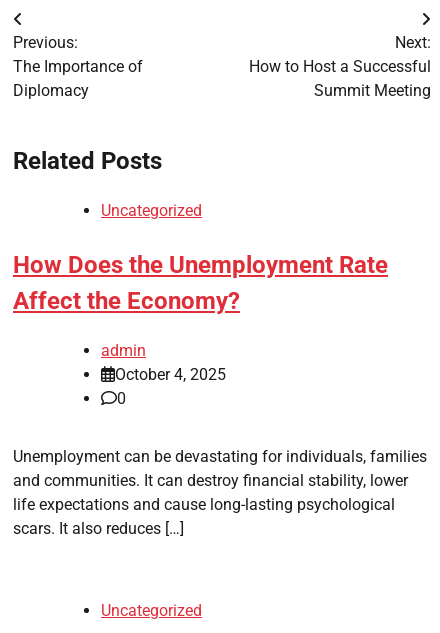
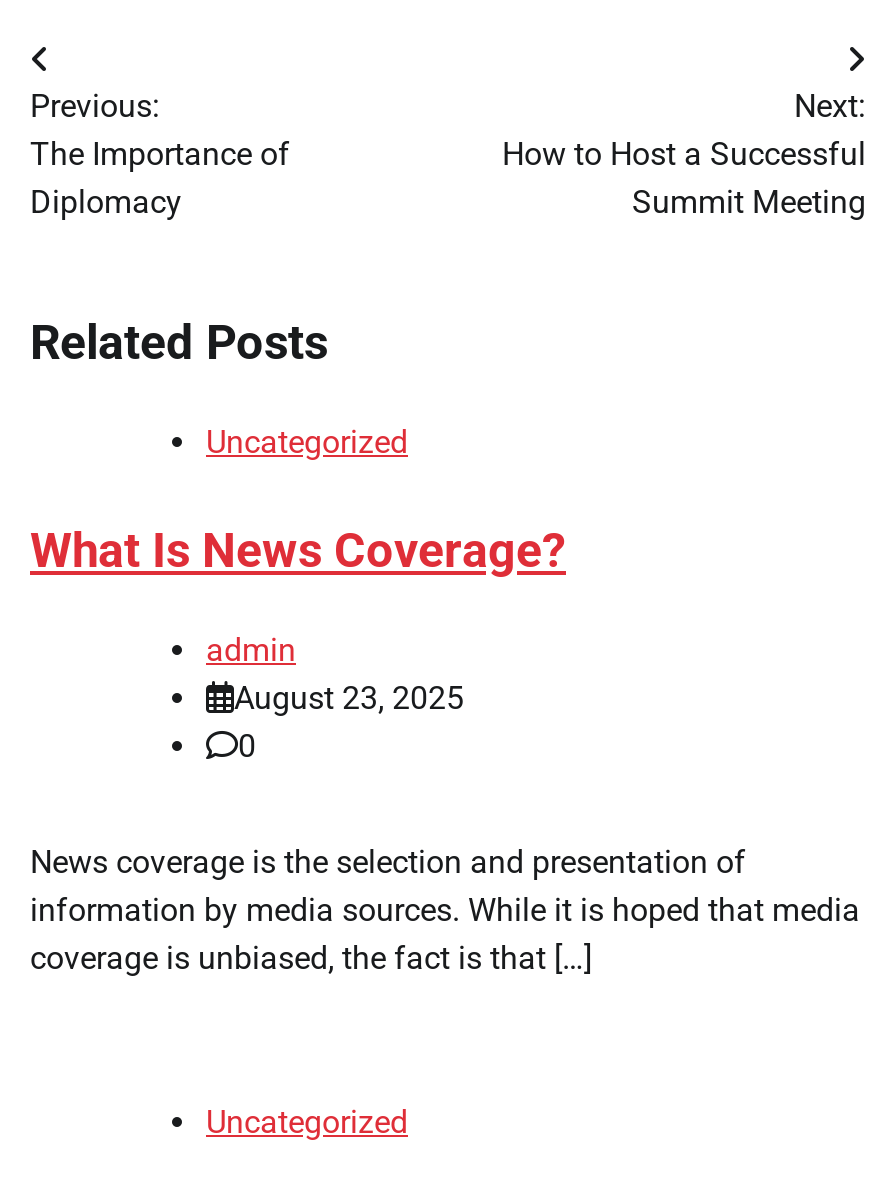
[13,251,388,315] How Does the Unemployment Rate | Affect the Economy? -> [30,523,566,579] What Is News Coverage?
[115,365,226,384] October 4, 2025 -> [234,678,464,716] August 23, 2025
[13,447,427,538] Unemployment can be devastating for individuals, families | and communities. It can destroy financial stability, lower | life expectations and cause long-lasting psychological | scars. It also reduces […] -> [30,842,860,976] News coverage is the selection and presentation of | information by media sources. While it is hoped that media | coverage is unbiased, the fact is that […]

